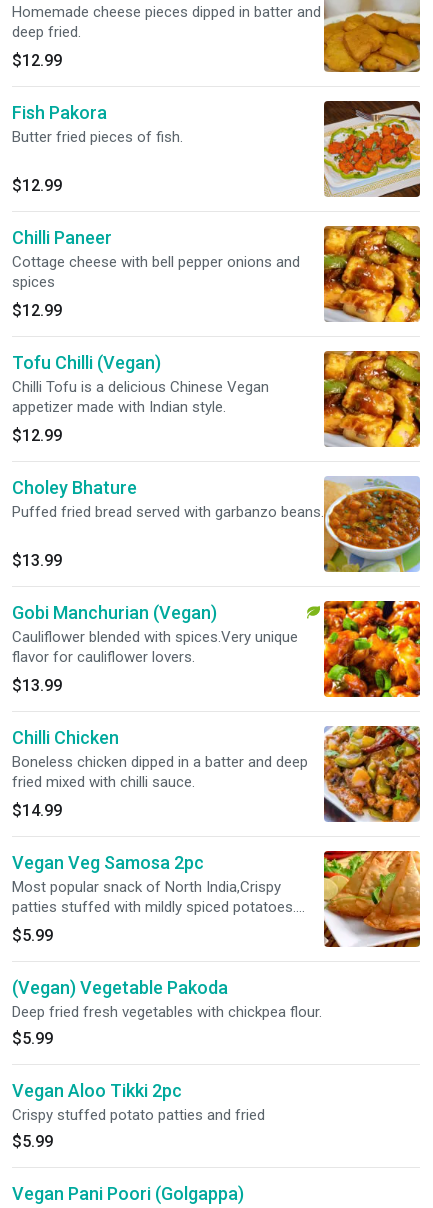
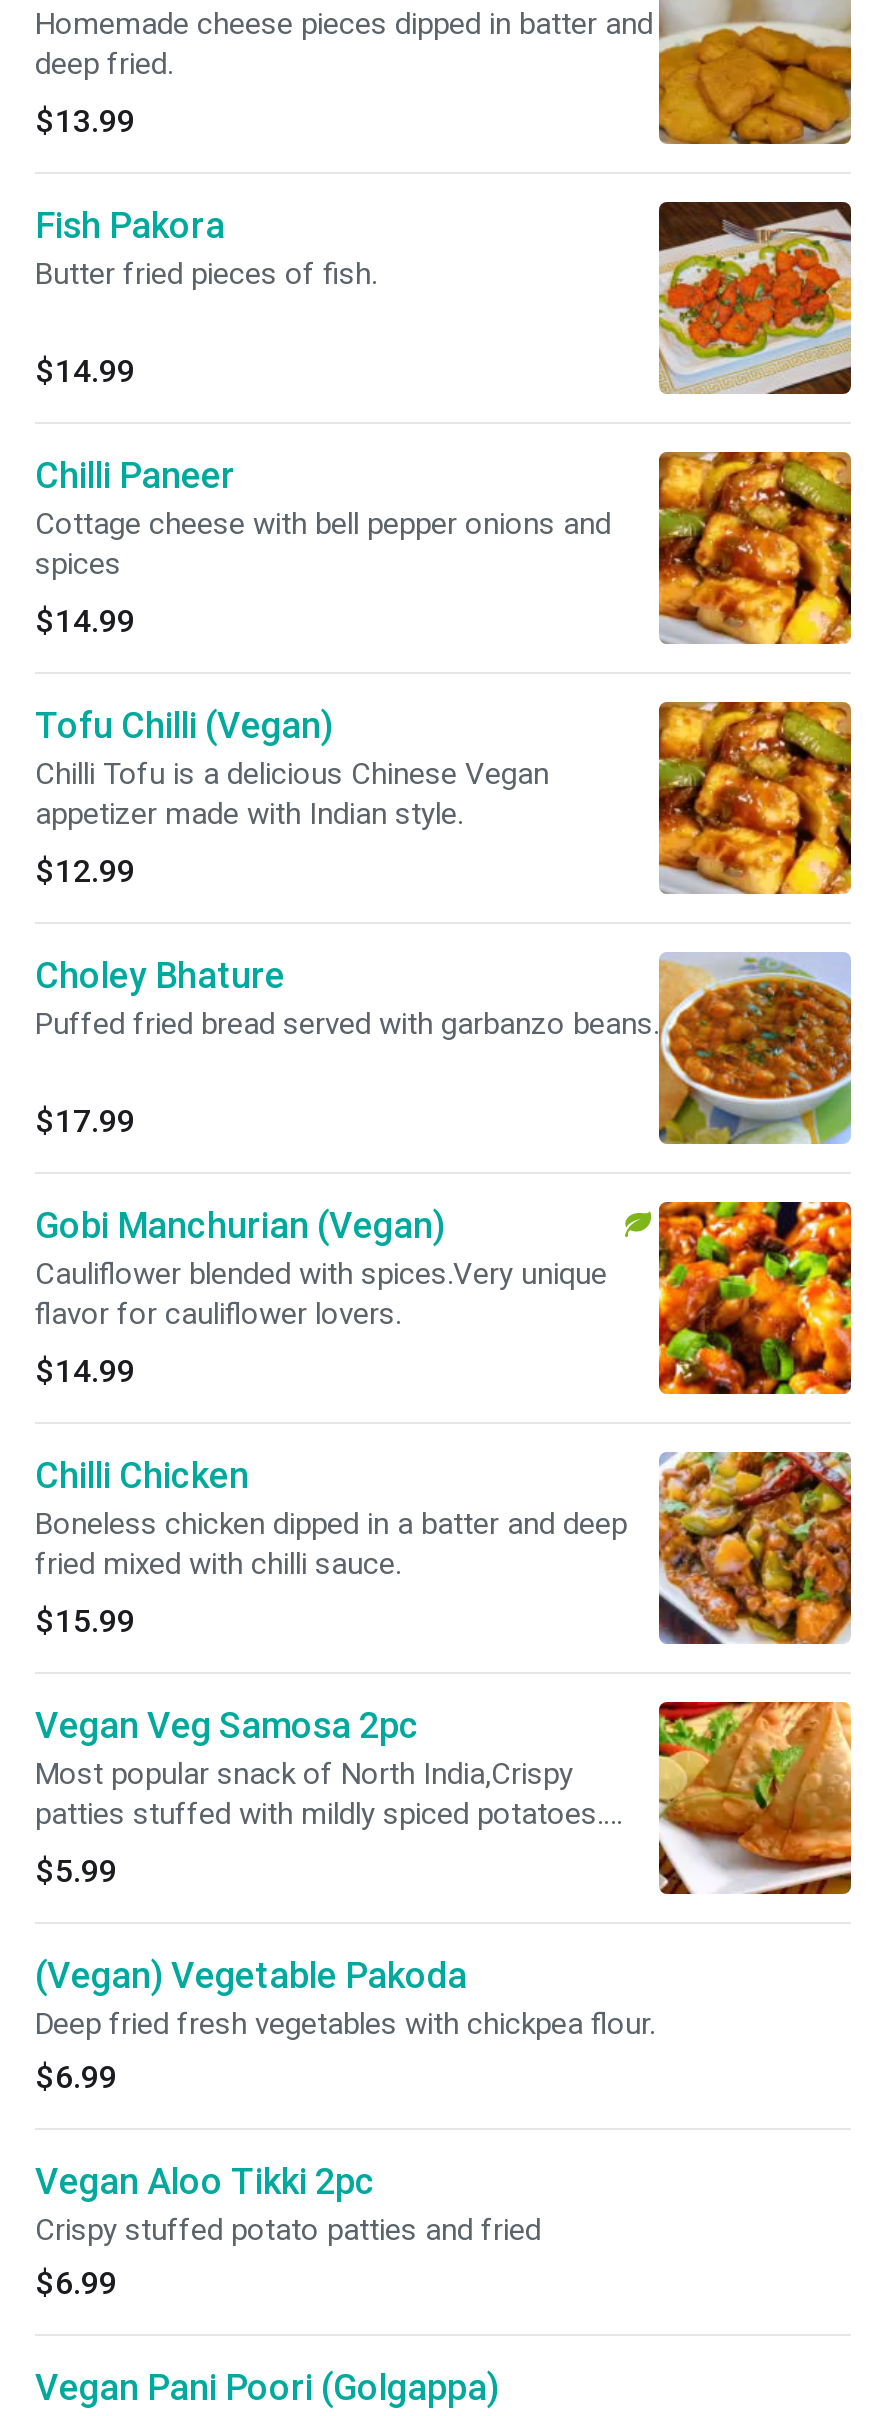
[12,51,62,70] $12.99 -> [35,102,135,140] $13.99
[12,176,62,195] $12.99 -> [35,352,135,390] $14.99
[12,301,62,320] $12.99 -> [35,602,135,640] $14.99
[12,551,62,570] $13.99 -> [35,1102,135,1140] $17.99
[12,676,62,695] $13.99 -> [35,1352,135,1390] $14.99
[12,801,62,820] $14.99 -> [35,1602,135,1640] $15.99
[12,1029,53,1048] $5.99 -> [35,2058,117,2096] $6.99
[12,1132,53,1151] $5.99 -> [35,2264,117,2302] $6.99

